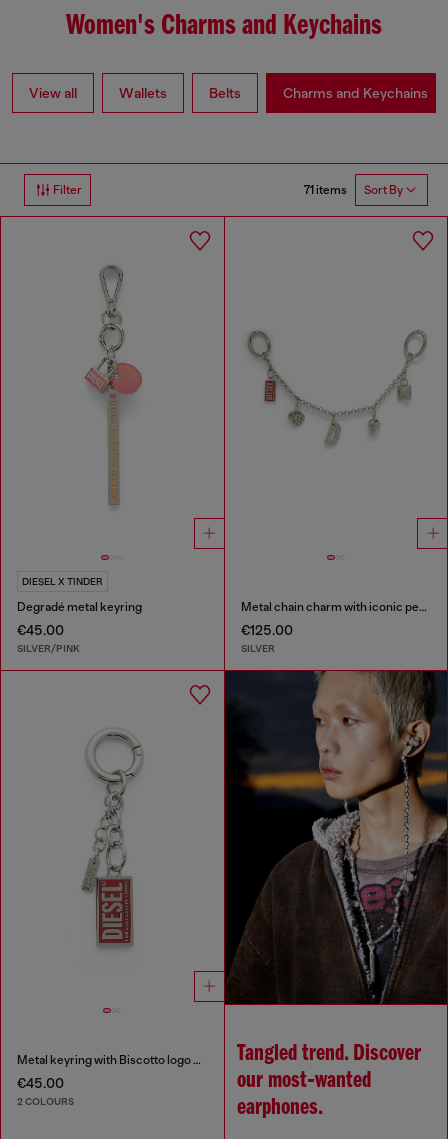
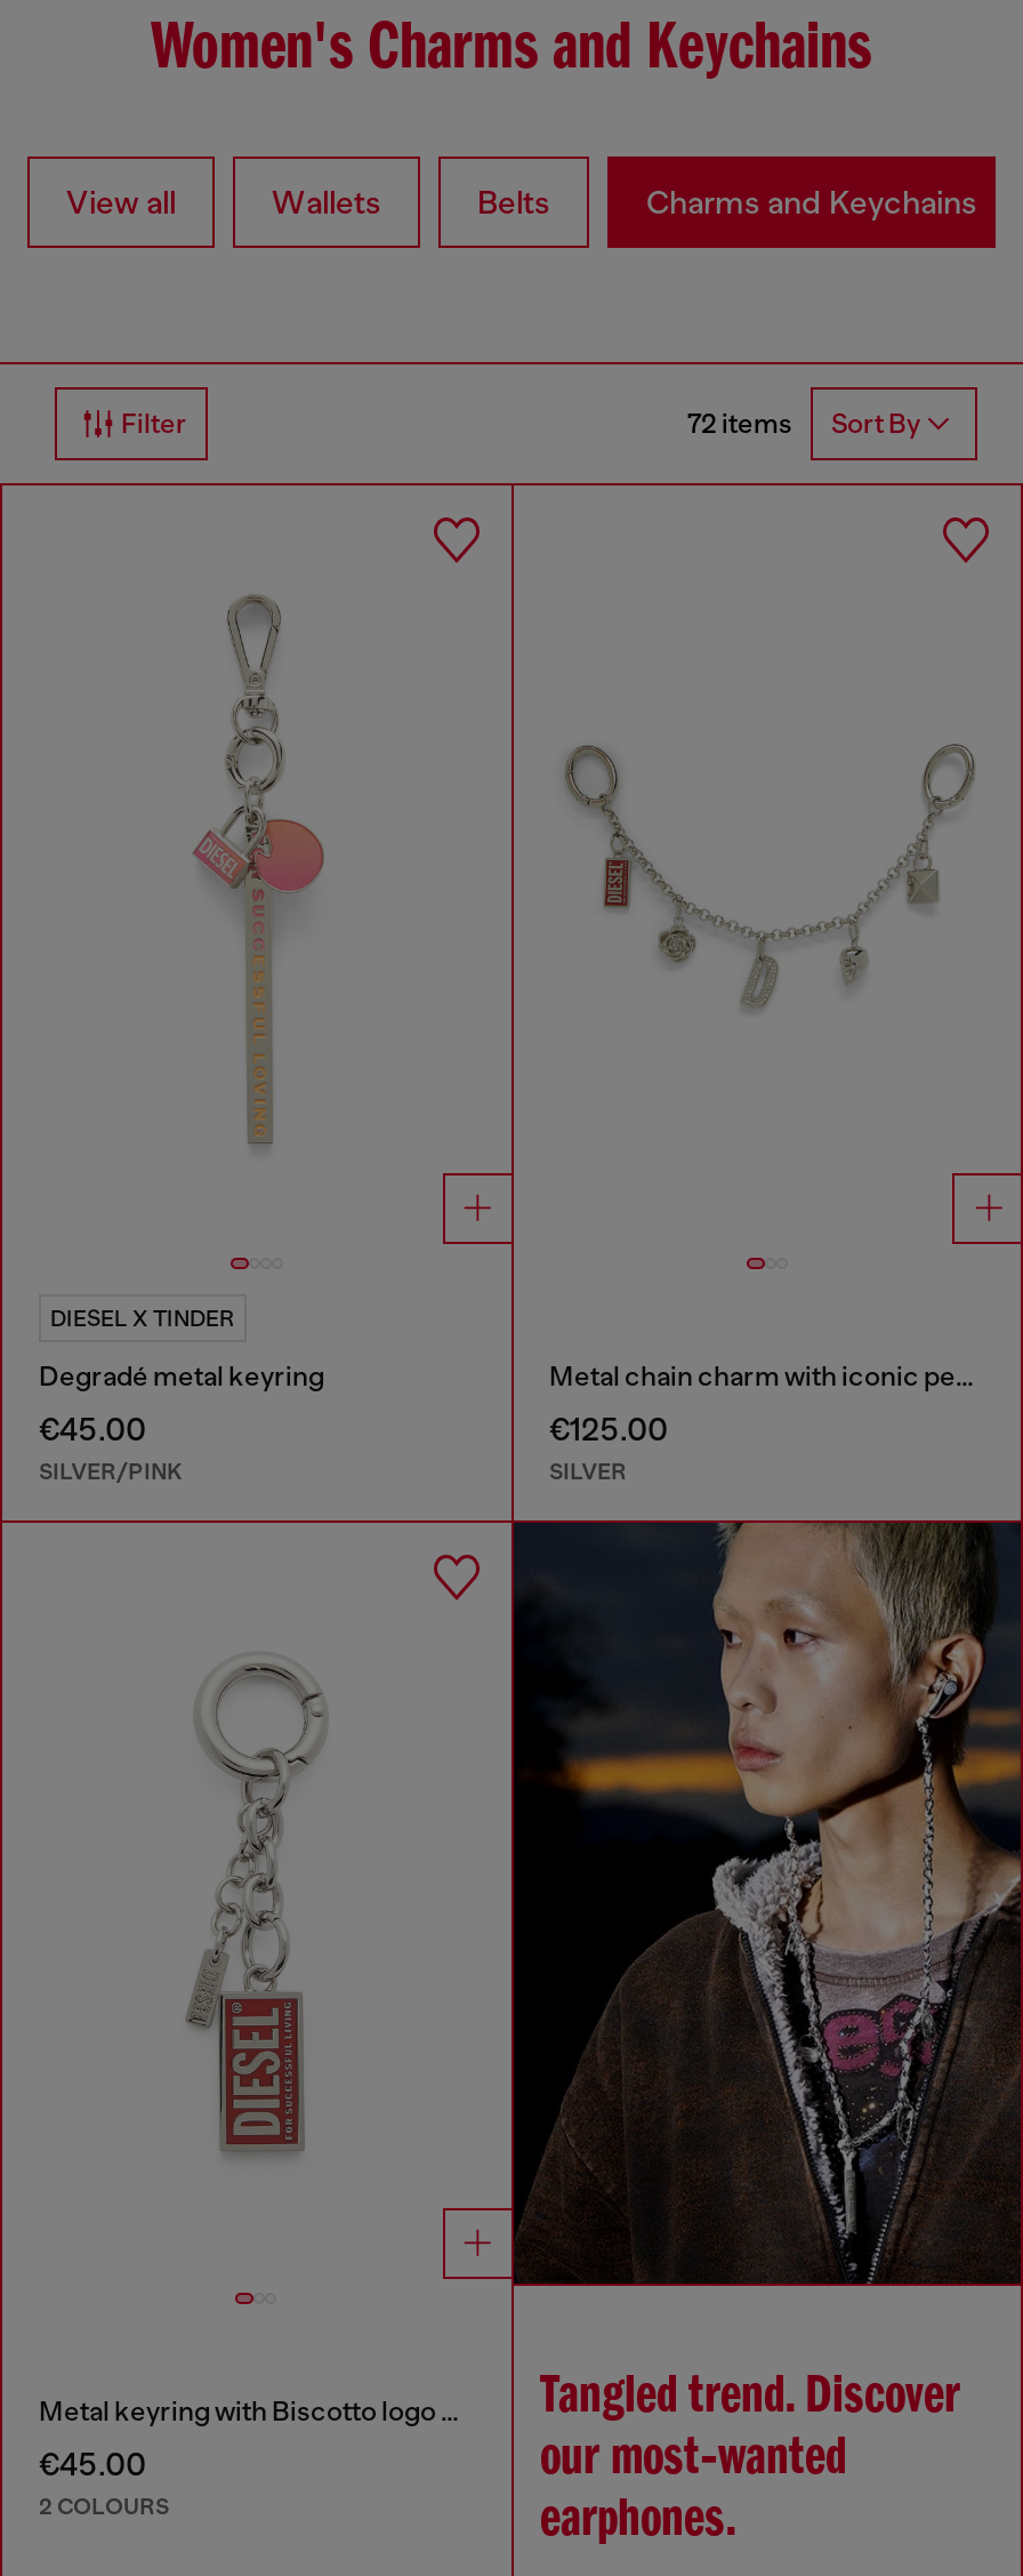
[304,183,403,197] 71 items Sort By -> [687,408,920,441] 72 items Sort By

